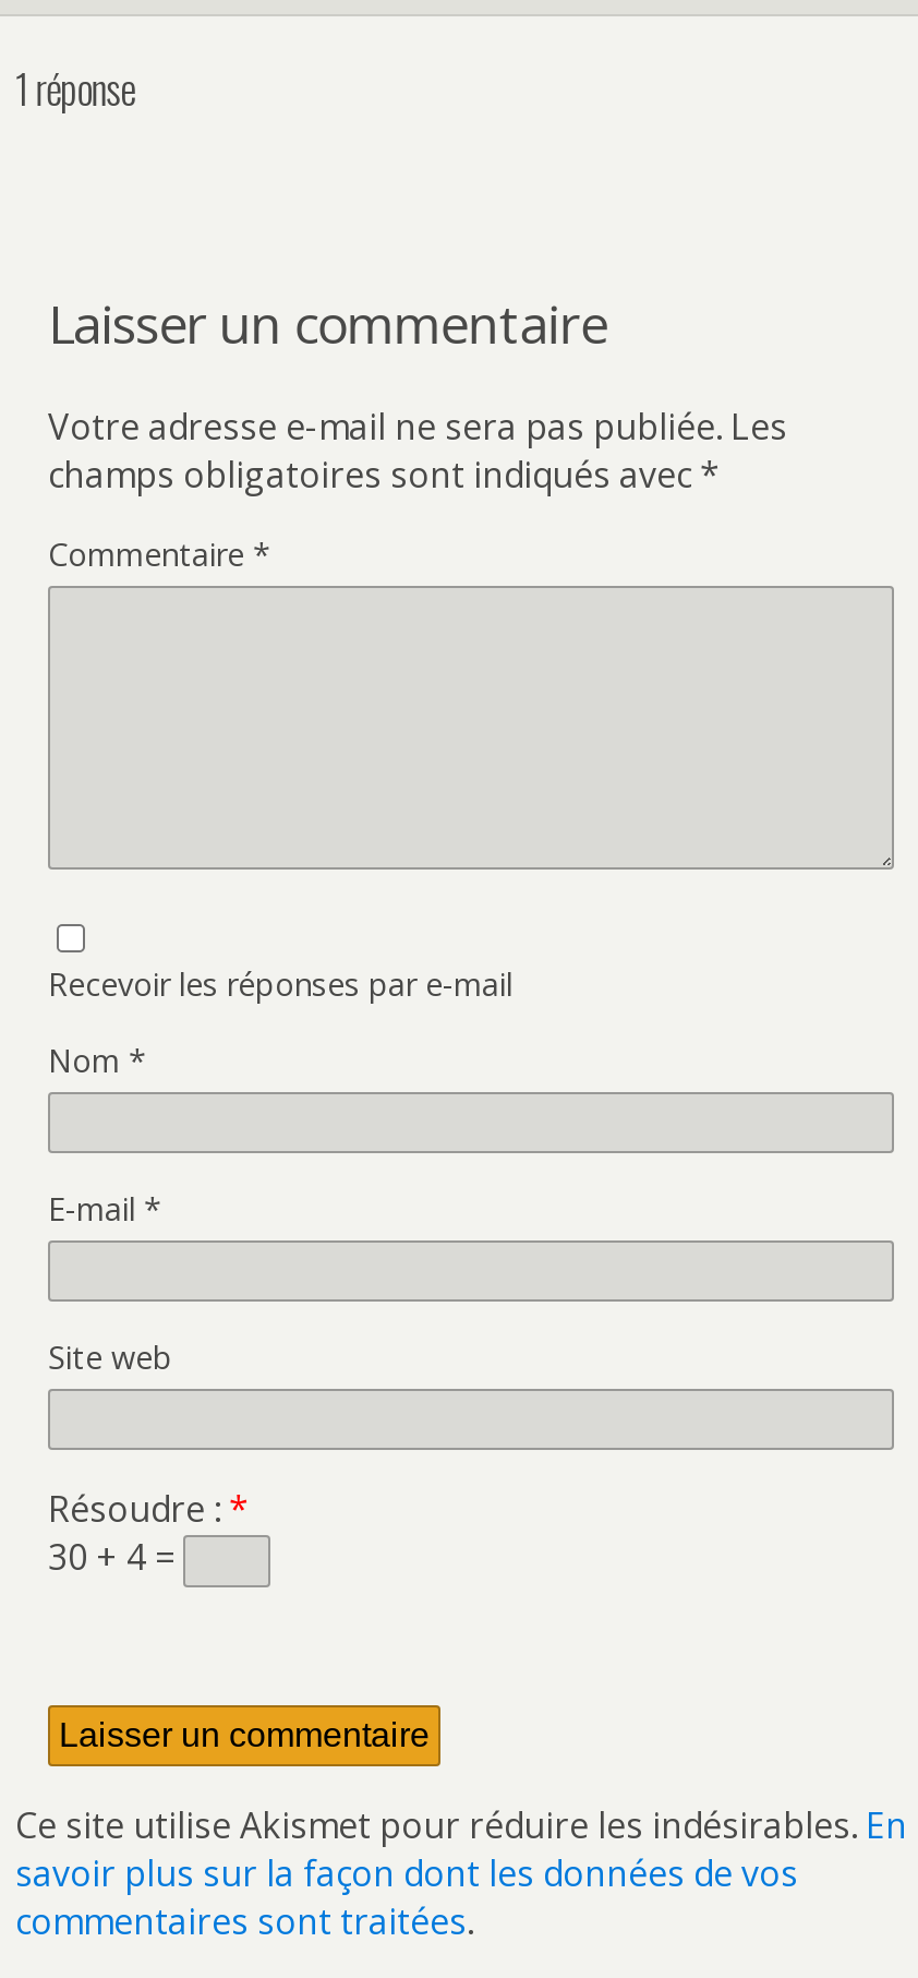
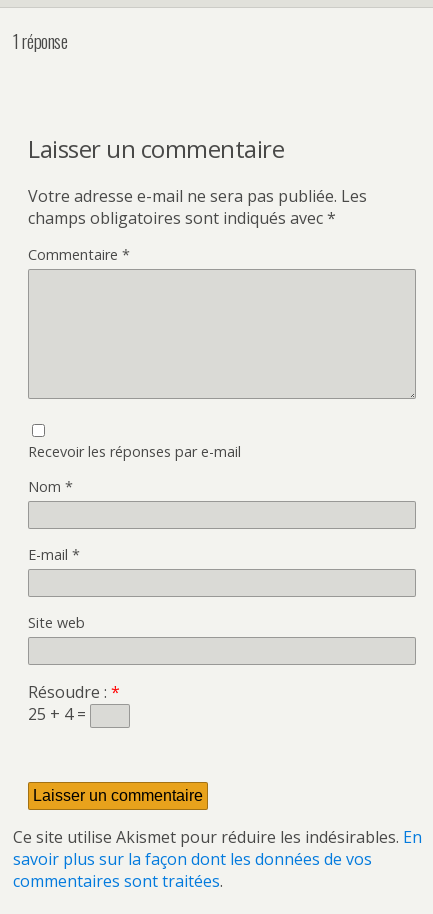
[48,1533,183,1581] 30 + 4 = -> [28,703,90,725] 25 + 4 =

